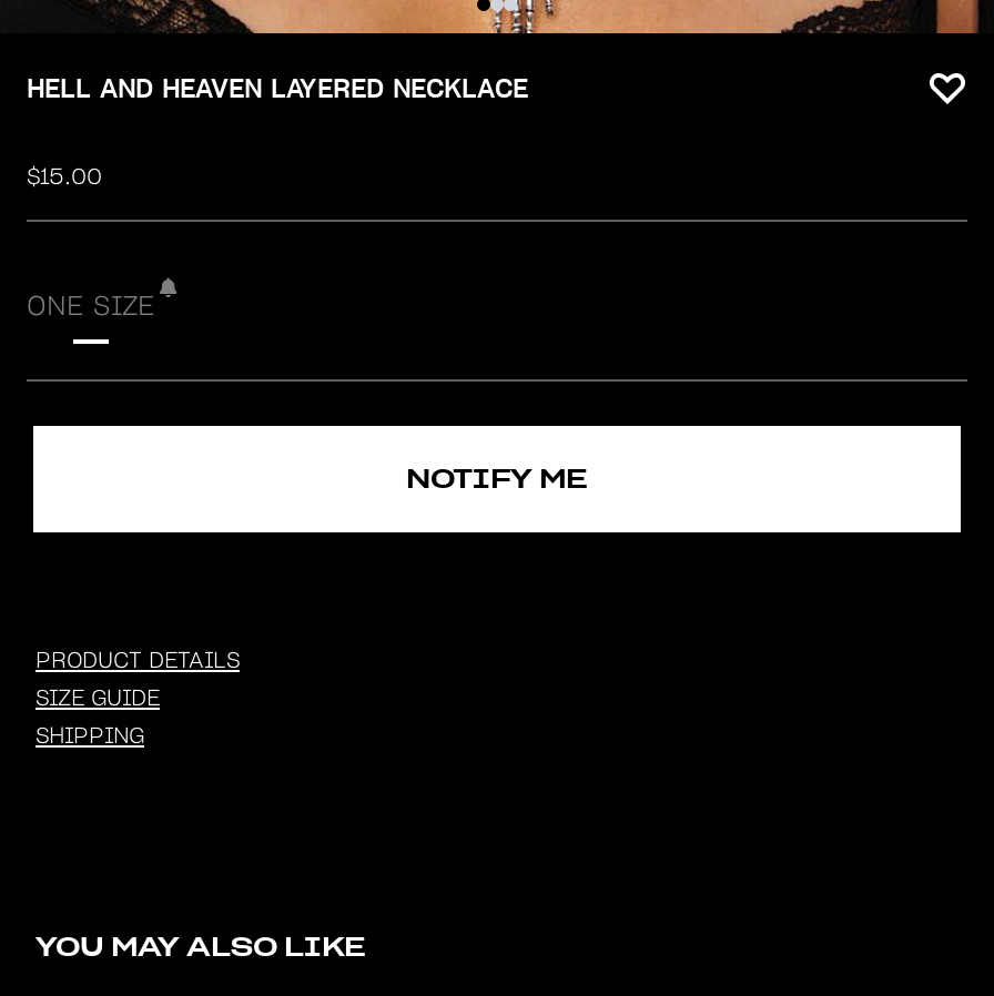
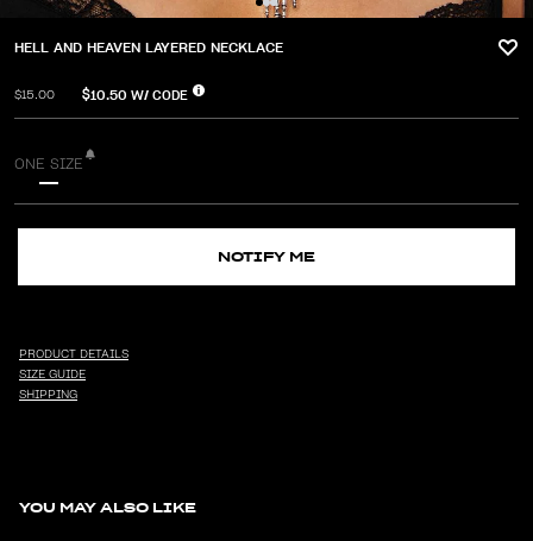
none -> [82,87,188,104] $10.50 W/ CODE

